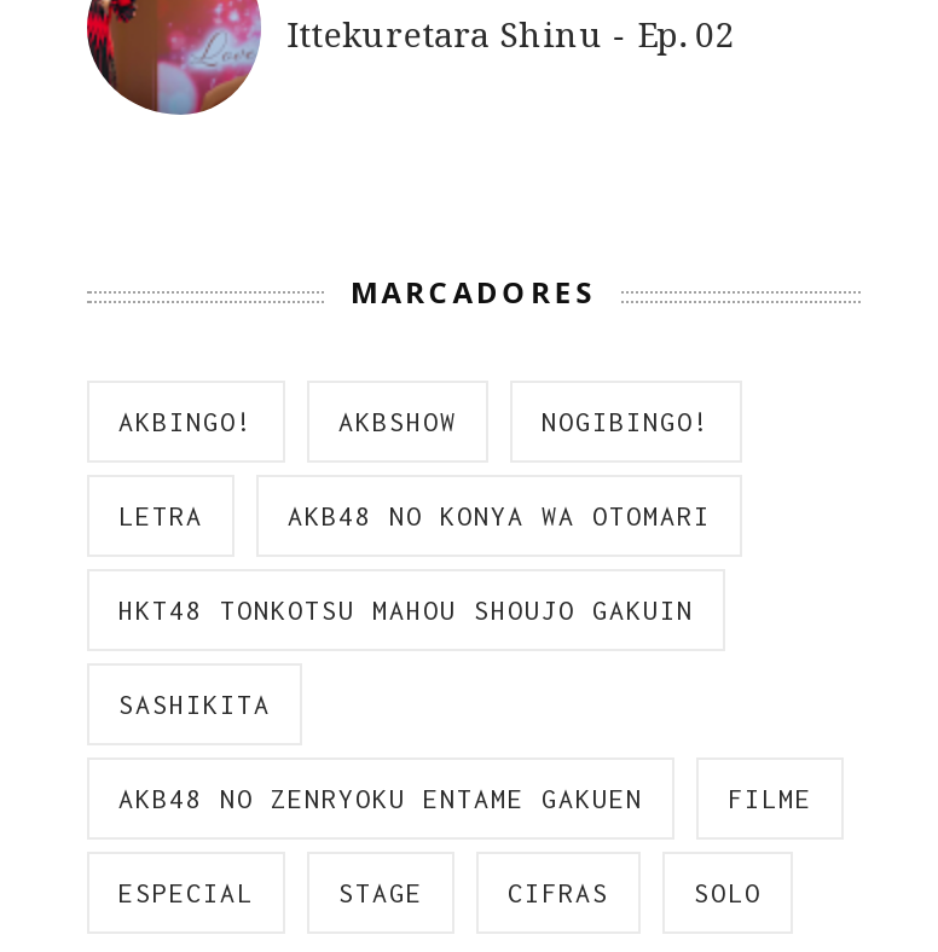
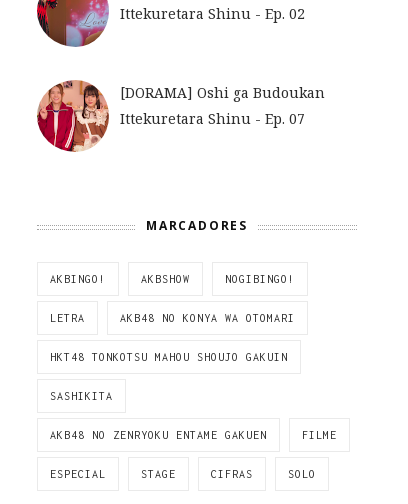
none -> [36,79,325,153] [image] | [DORAMA] Oshi ga Budoukan | Ittekuretara Shinu - Ep. 07

